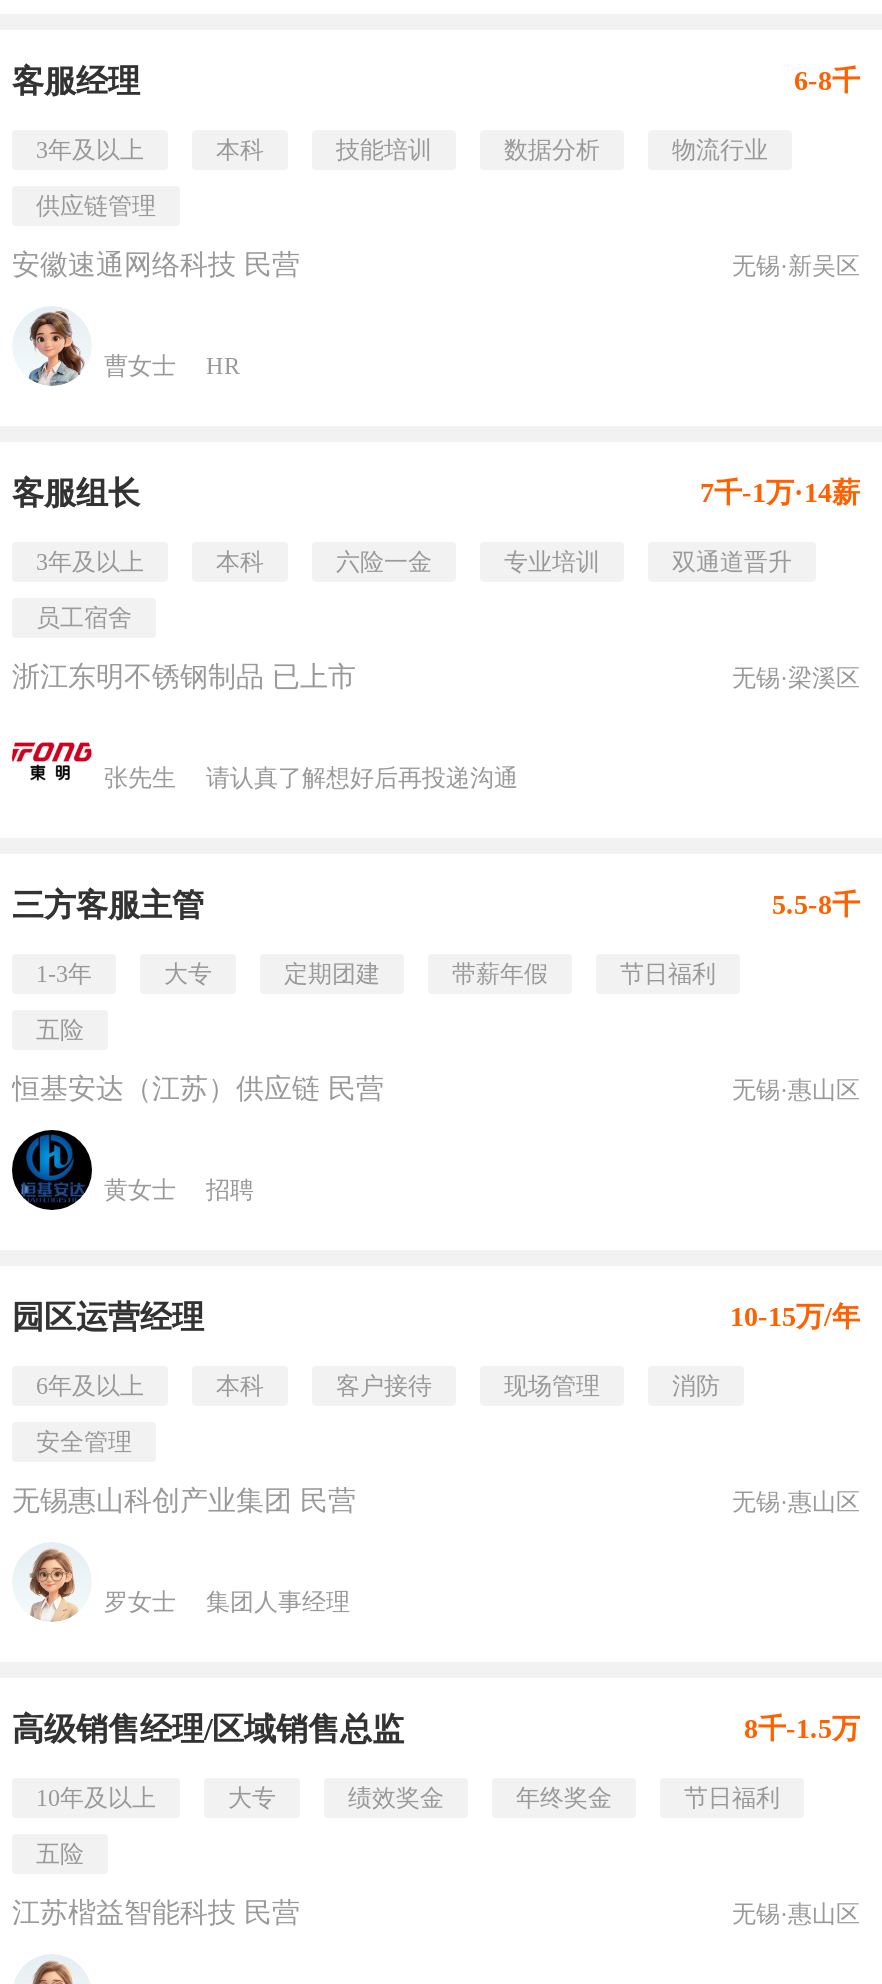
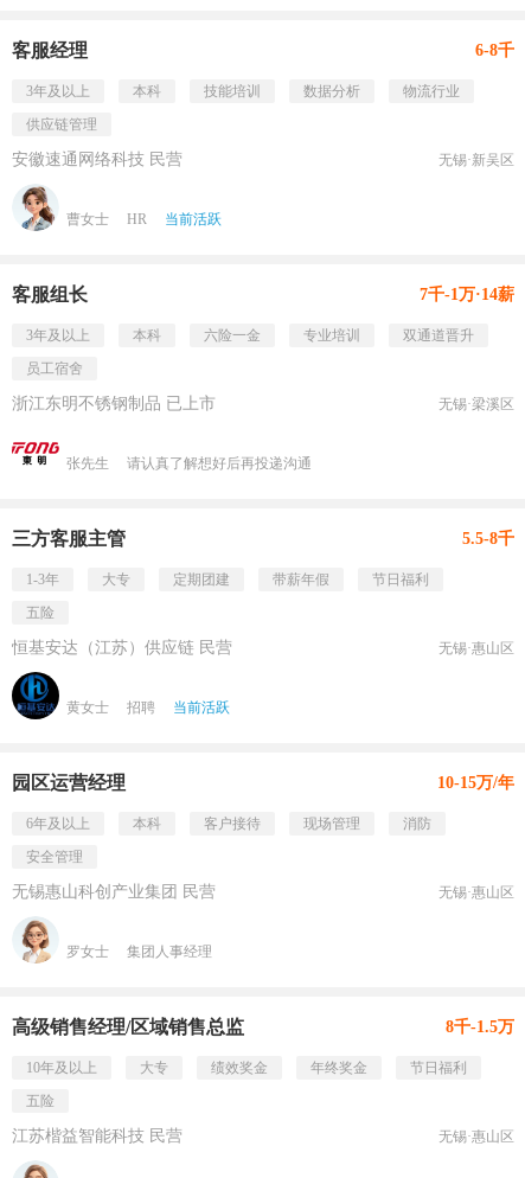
none -> [165,211,222,228] 当前活跃
none -> [173,699,230,716] 当前活跃

